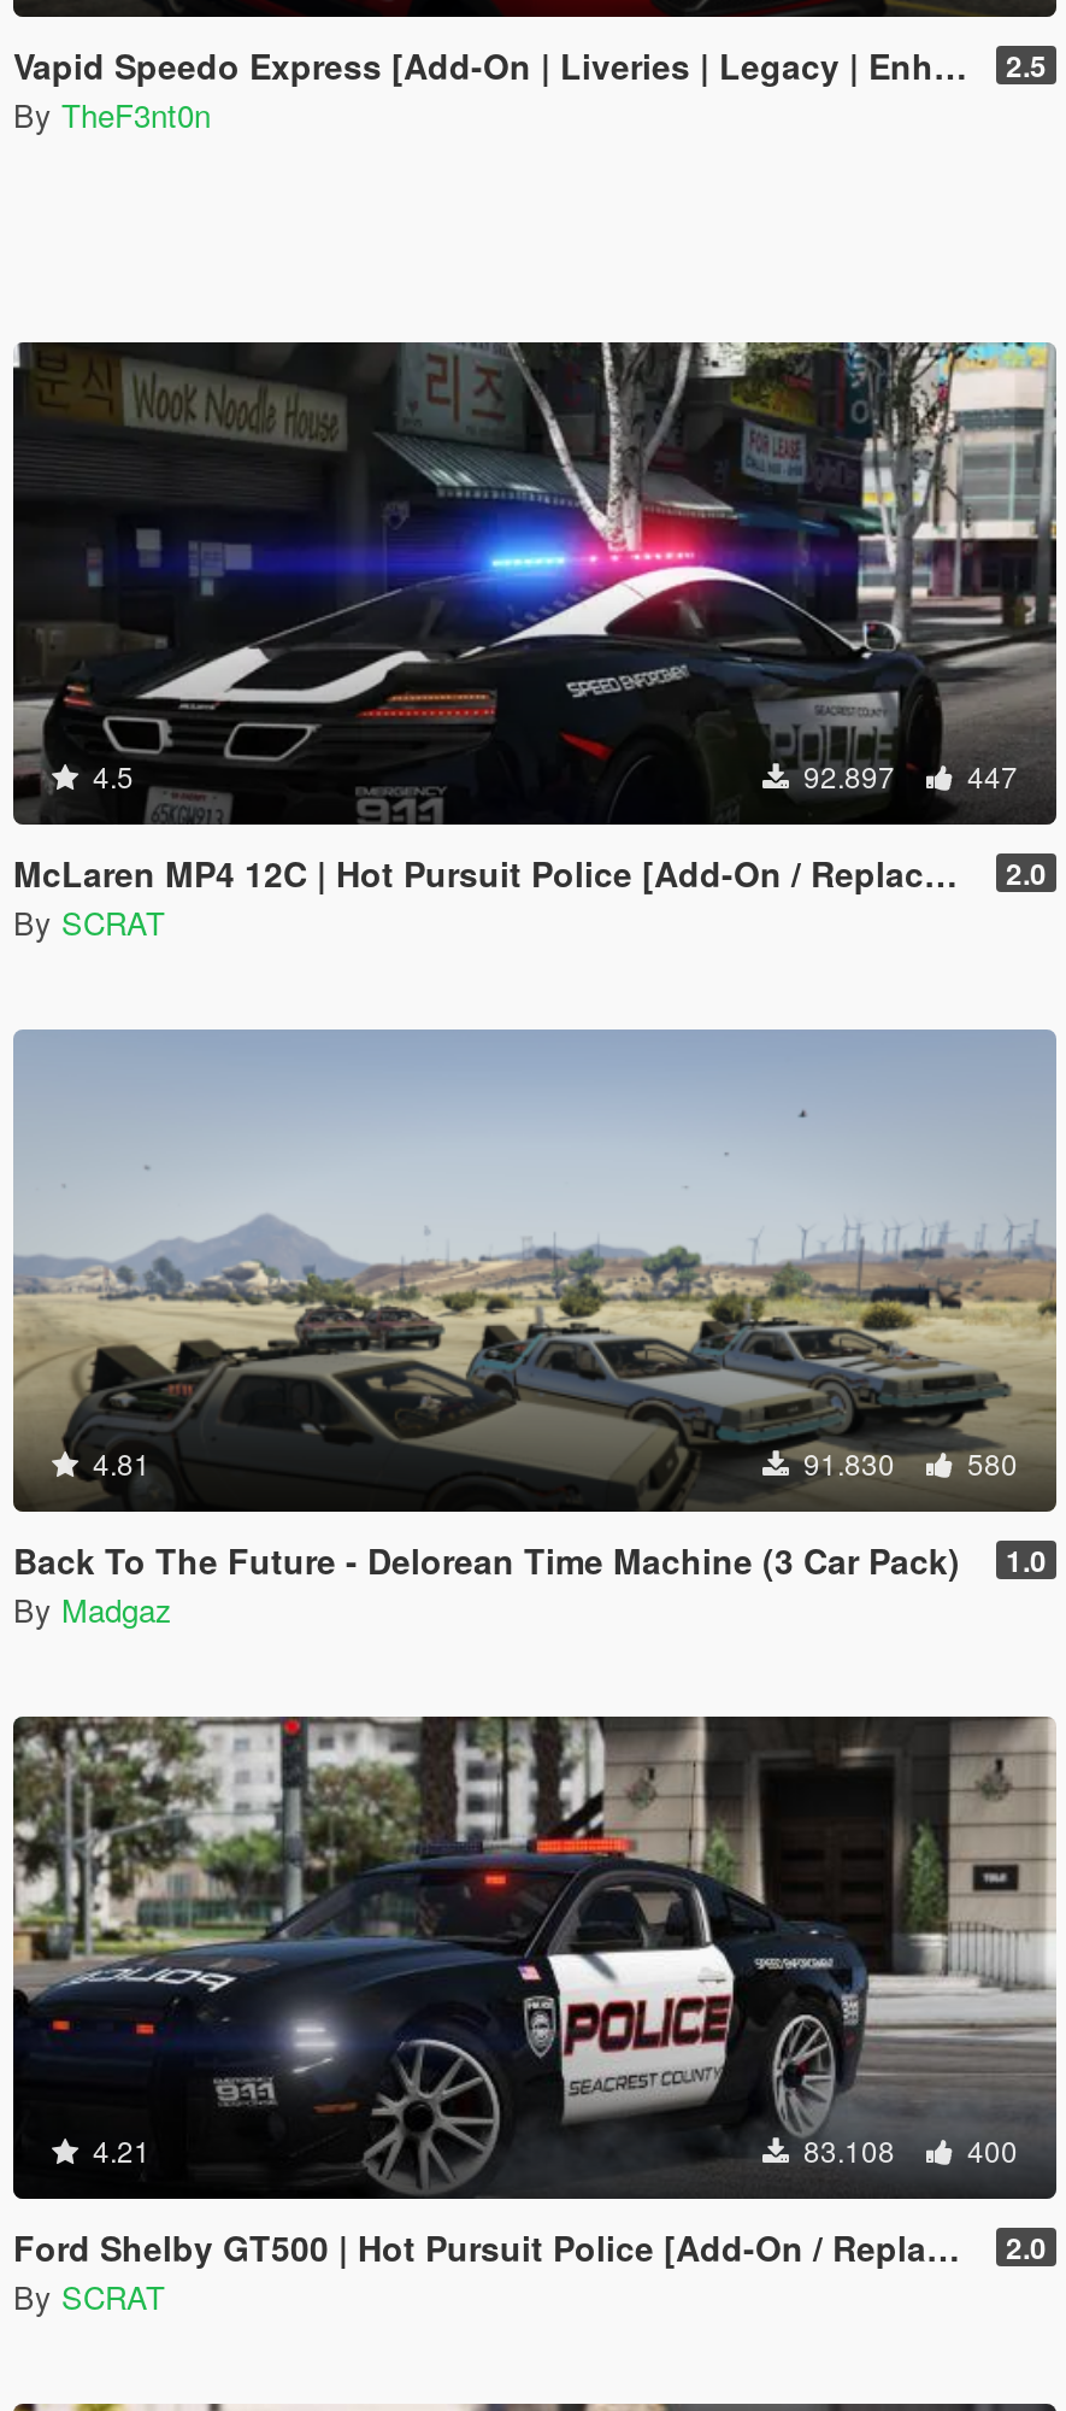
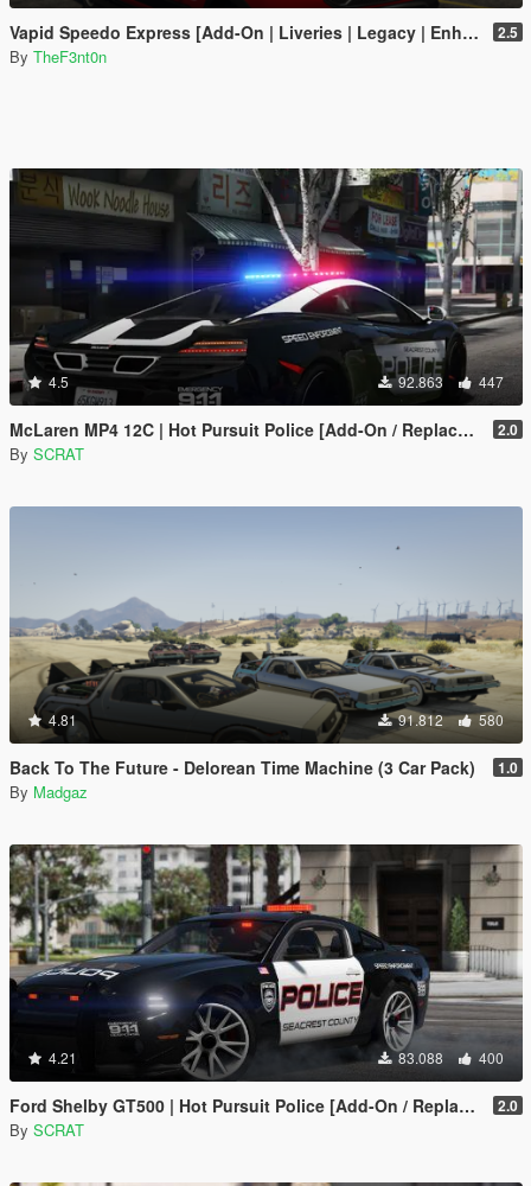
[796,755,1018,796] 92.897 447 -> [395,371,504,391] 92.863 447
[796,1442,1018,1483] 91.830 580 -> [395,709,504,729] 91.812 580
[796,2129,1018,2170] 83.108 400 -> [395,1047,504,1067] 83.088 400

